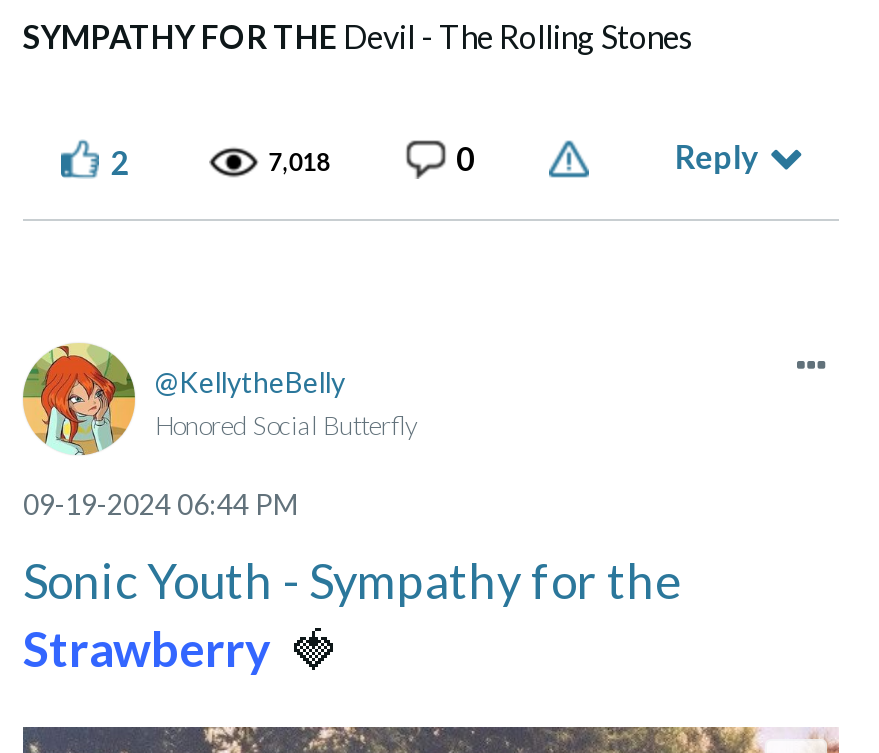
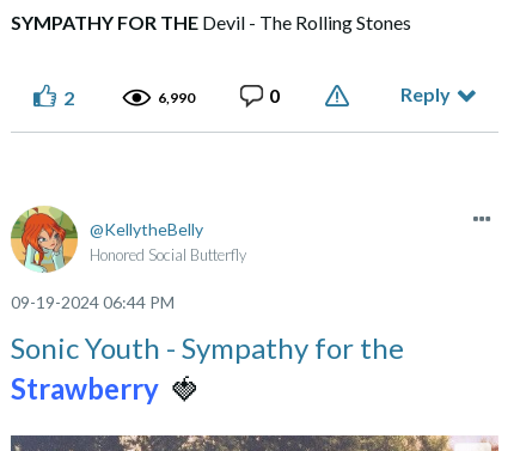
[268,146,330,176] 7,018 -> [157,88,194,106] 6,990

